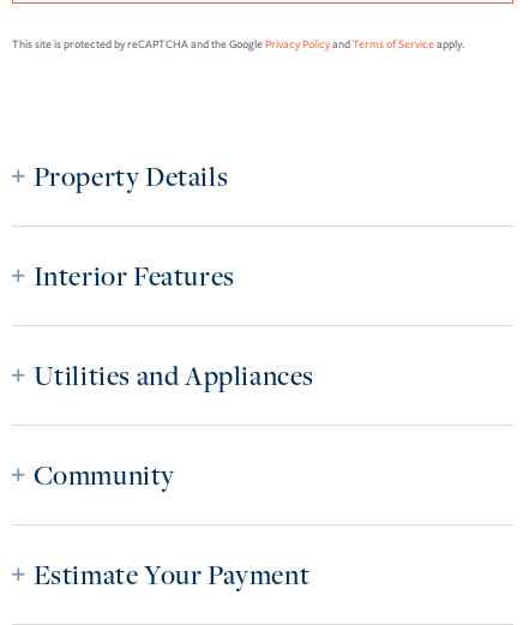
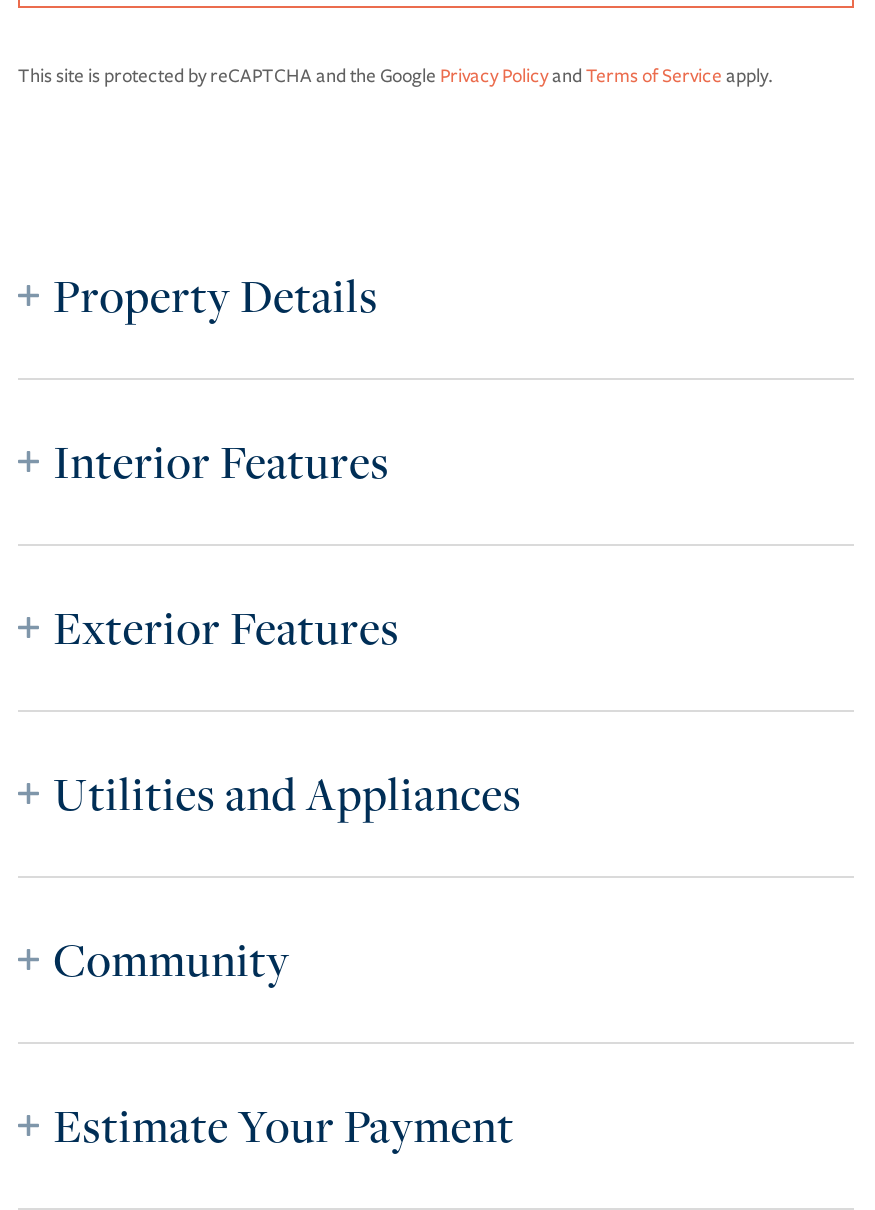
none -> [53,598,400,658] Exterior Features

